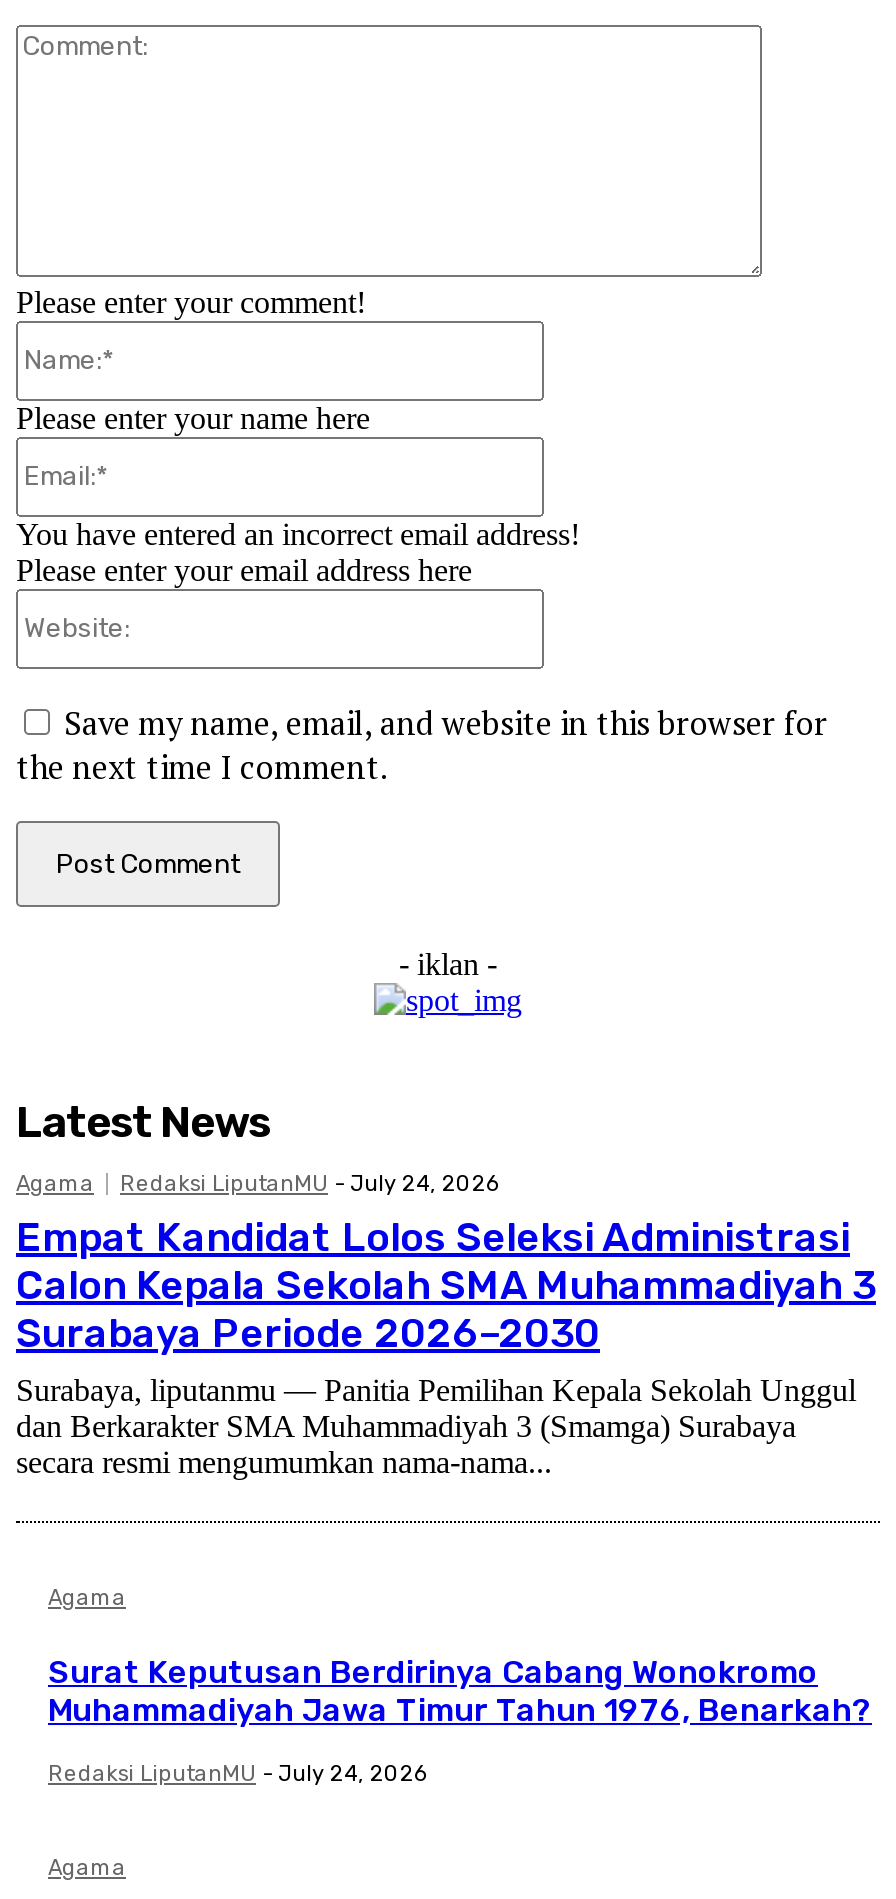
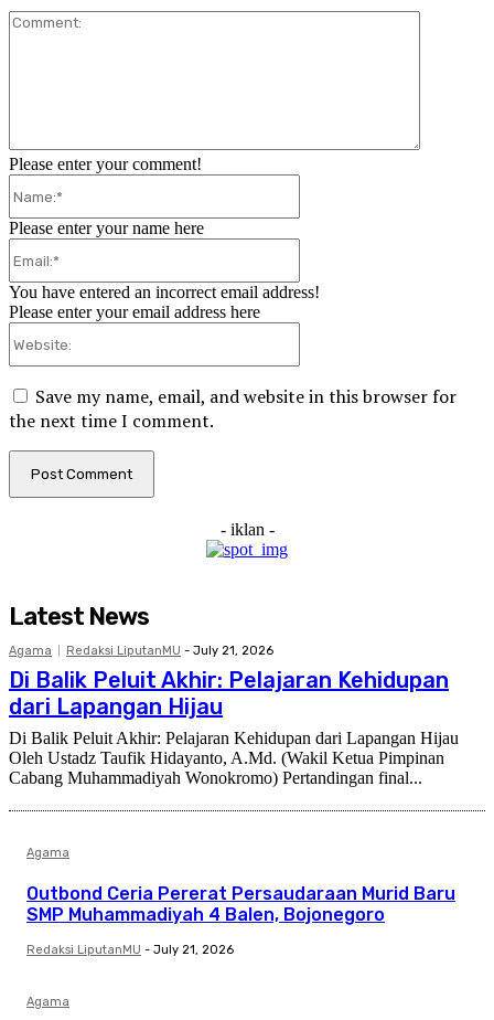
[16,1171,876,1479] Redaksi LiputanMU - July 24, 2026 | Empat Kandidat Lolos Seleksi Administrasi | Calon Kepala Sekolah SMA Muhammadiyah 3 | Surabaya Periode 2026–2030 | Surabaya, liputanmu — Panitia Pemilihan Kepala Sekolah Unggul | dan Berkarakter SMA Muhammadiyah 3 (Smamga) Surabaya | secara resmi mengumumkan nama-nama... -> [9,644,459,787] Redaksi LiputanMU - July 21, 2026 | Di Balik Peluit Akhir: Pelajaran Kehidupan | dari Lapangan Hijau | Di Balik Peluit Akhir: Pelajaran Kehidupan dari Lapangan Hijau | Oleh Ustadz Taufik Hidayanto, A.Md. (Wakil Ketua Pimpinan | Cabang Muhammadiyah Wonokromo) Pertandingan final...
[48,1653,872,1729] Surat Keputusan Berdirinya Cabang Wonokromo | Muhammadiyah Jawa Timur Tahun 1976, Benarkah? -> [26,883,455,925] Outbond Ceria Pererat Persaudaraan Murid Baru | SMP Muhammadiyah 4 Balen, Bojonegoro
[48,1761,428,1787] Redaksi LiputanMU - July 24, 2026 -> [26,943,234,957] Redaksi LiputanMU - July 21, 2026

